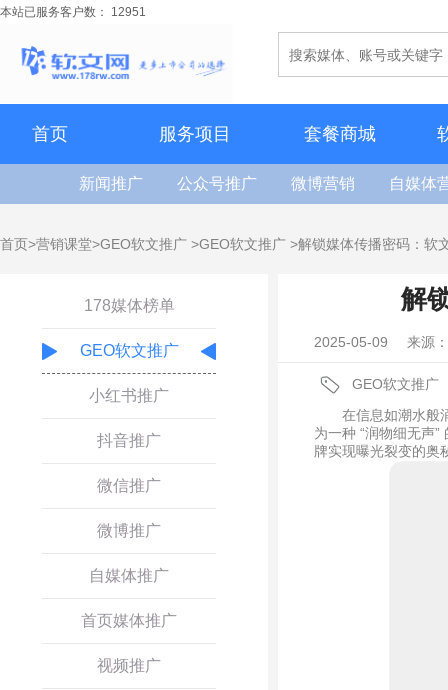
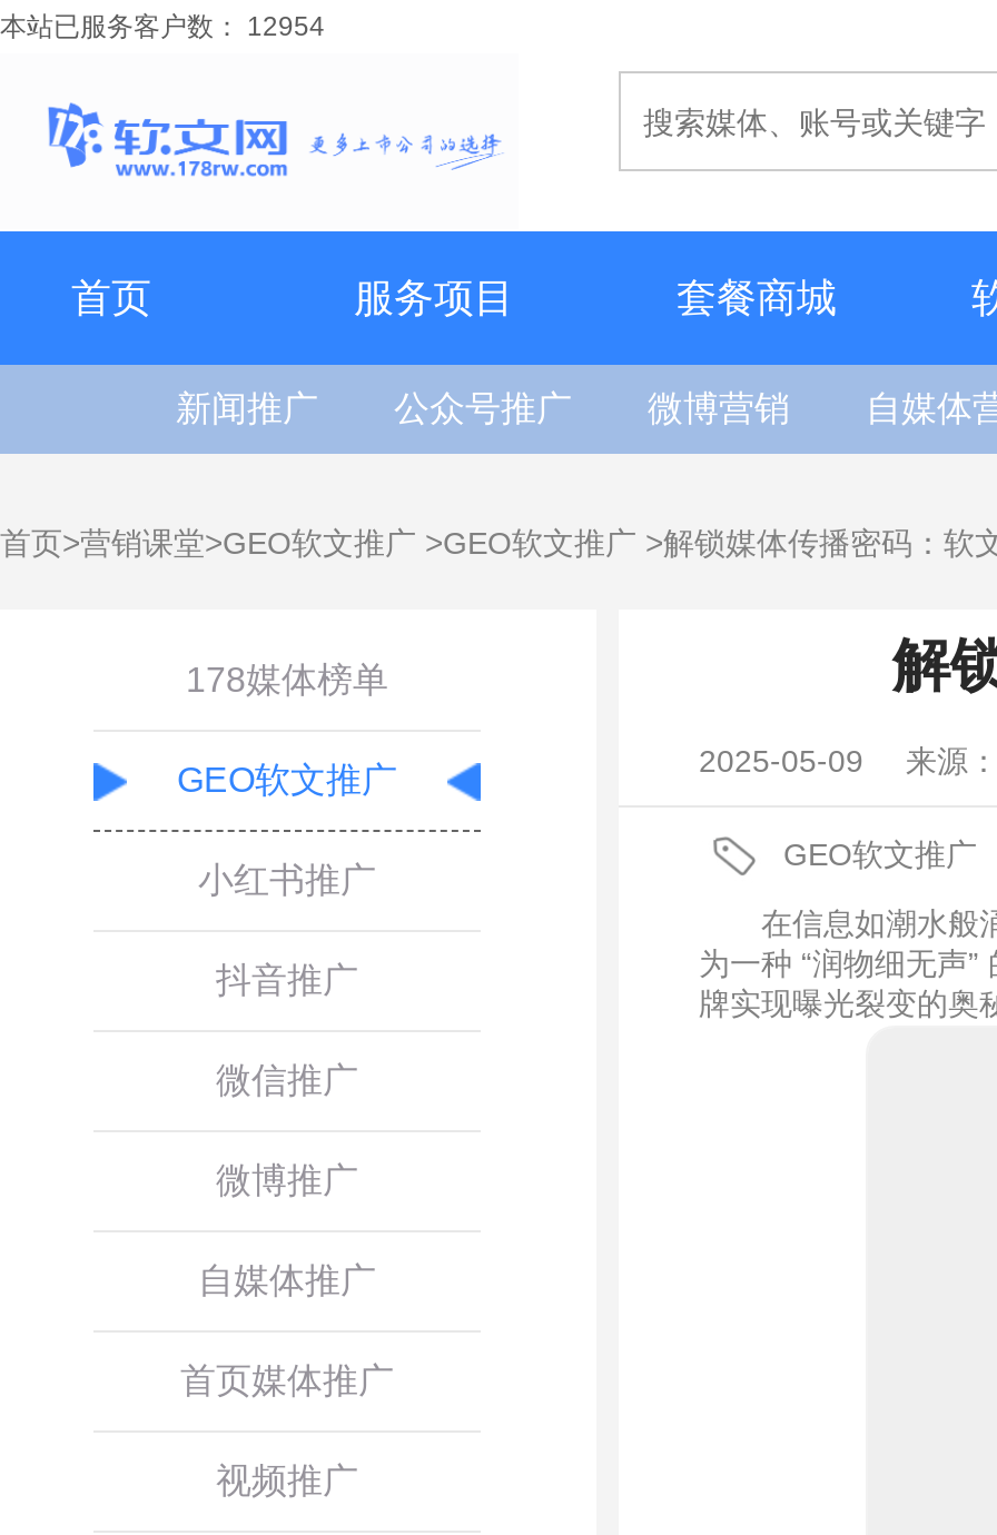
[0,5,146,19] 本站已服务客户数：12951 -> [0,11,325,42] 本站已服务客户数：12954

